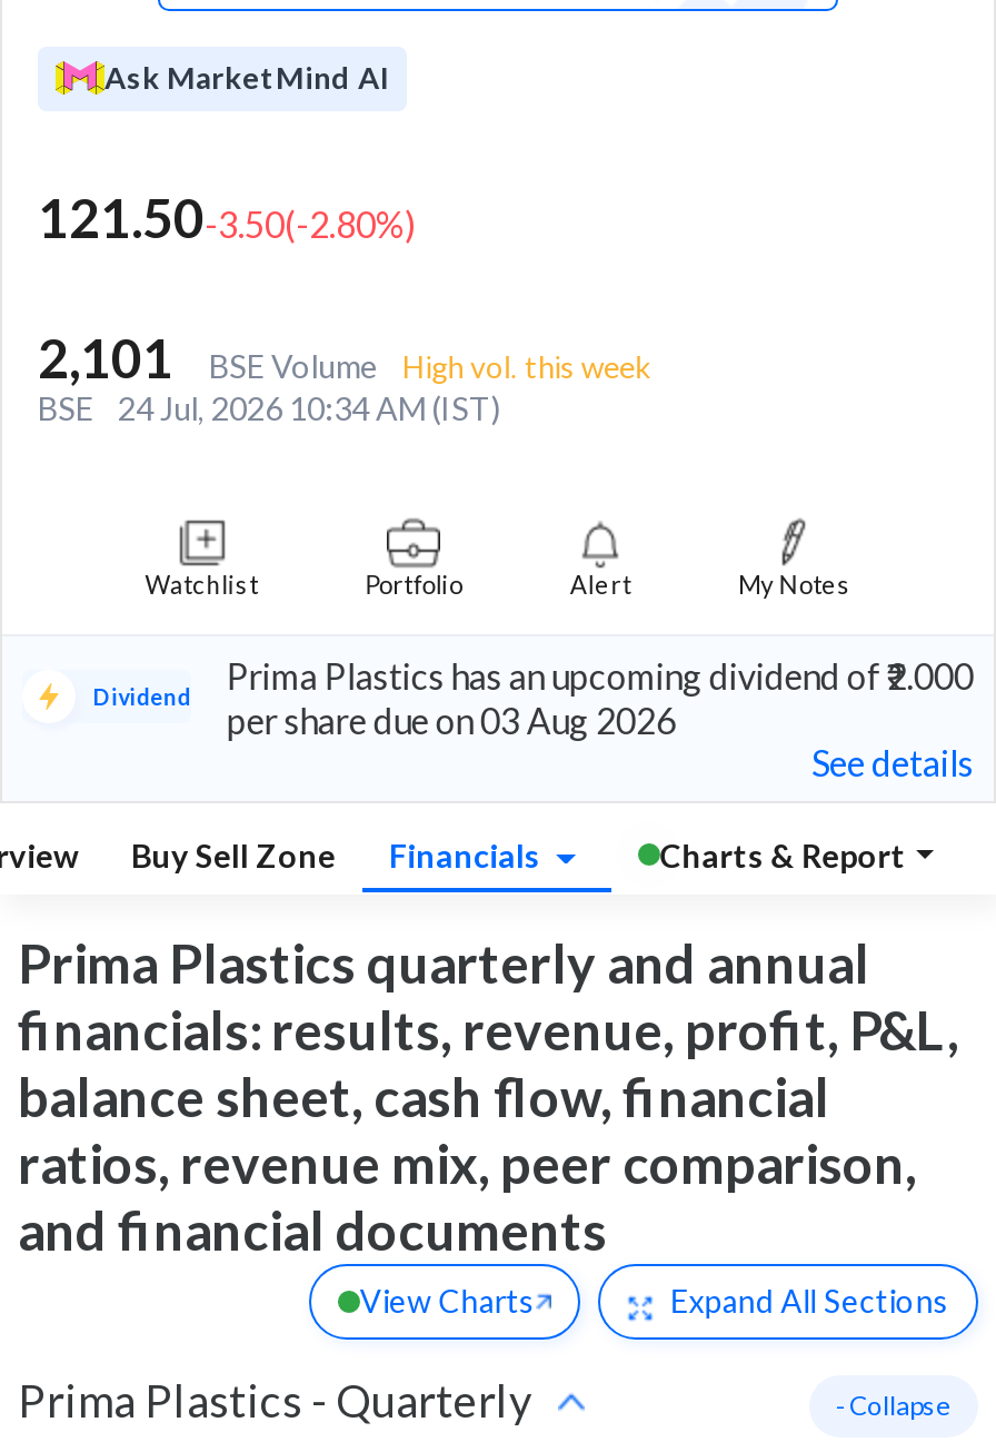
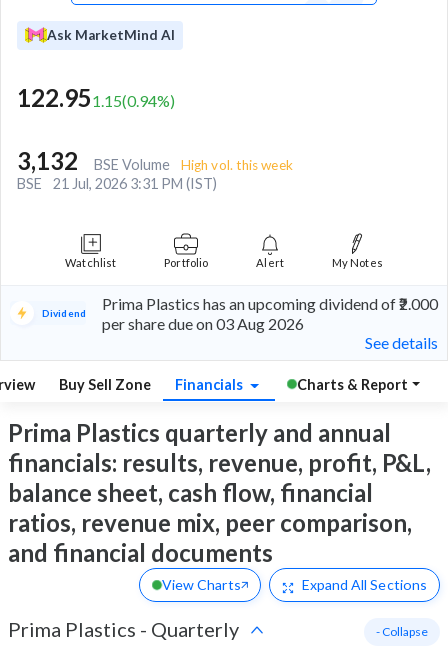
[38,184,416,249] 121.50-3.50(-2.80%) -> [17,83,175,112] 122.951.15(0.94%)
[38,324,651,389] 2,101 BSE Volume High vol. this week -> [17,146,293,175] 3,132 BSE Volume High vol. this week
[38,389,500,427] BSE 24 Jul, 2026 10:34 AM (IST) -> [17,175,217,192] BSE 21 Jul, 2026 3:31 PM (IST)

